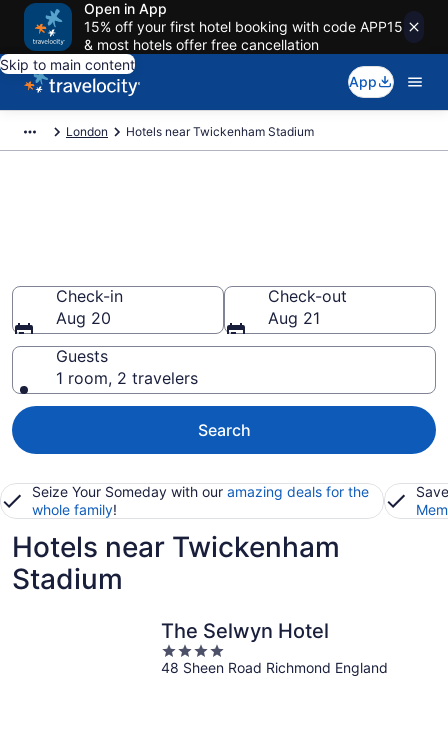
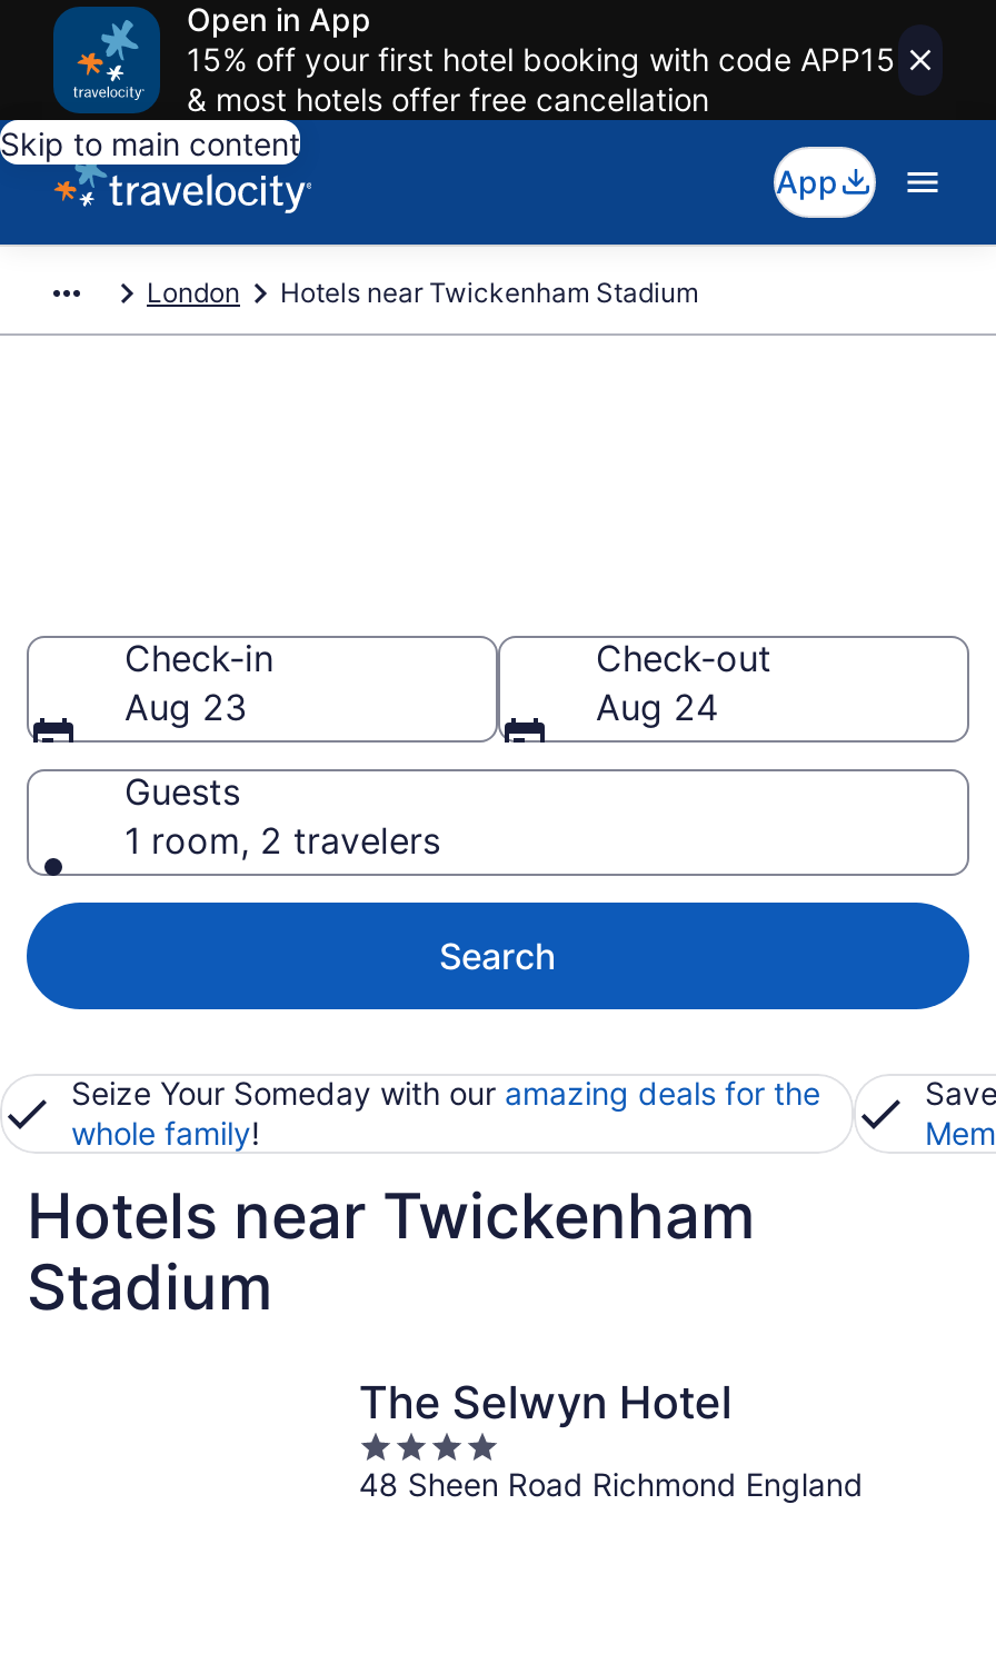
[56,308,111,328] Aug 20 -> [124,685,247,729] Aug 23
[268,308,320,328] Aug 21 -> [596,685,718,729] Aug 24

